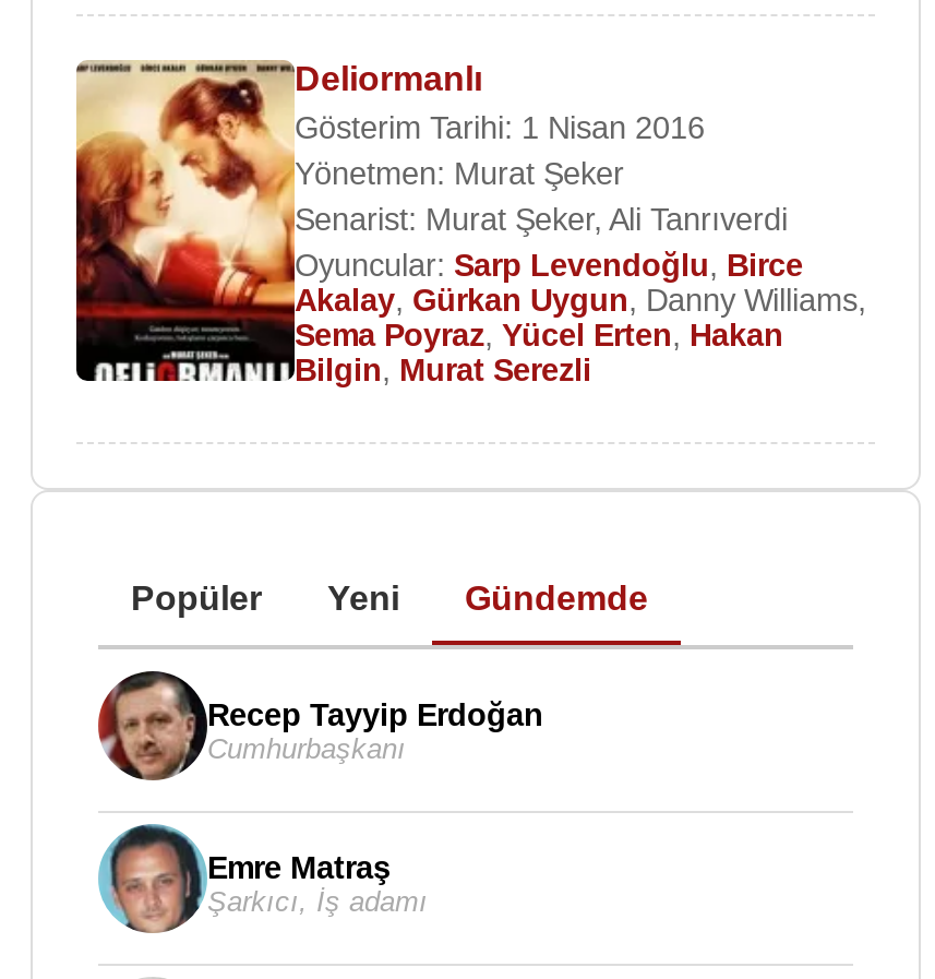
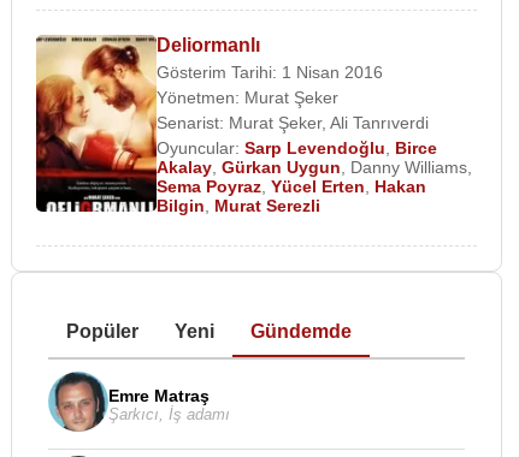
[96,669,543,780] [image] | Recep Tayyip Erdoğan | Cumhurbaşkanı -> none

